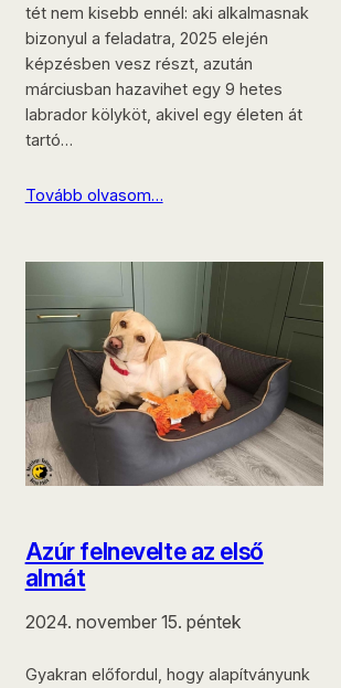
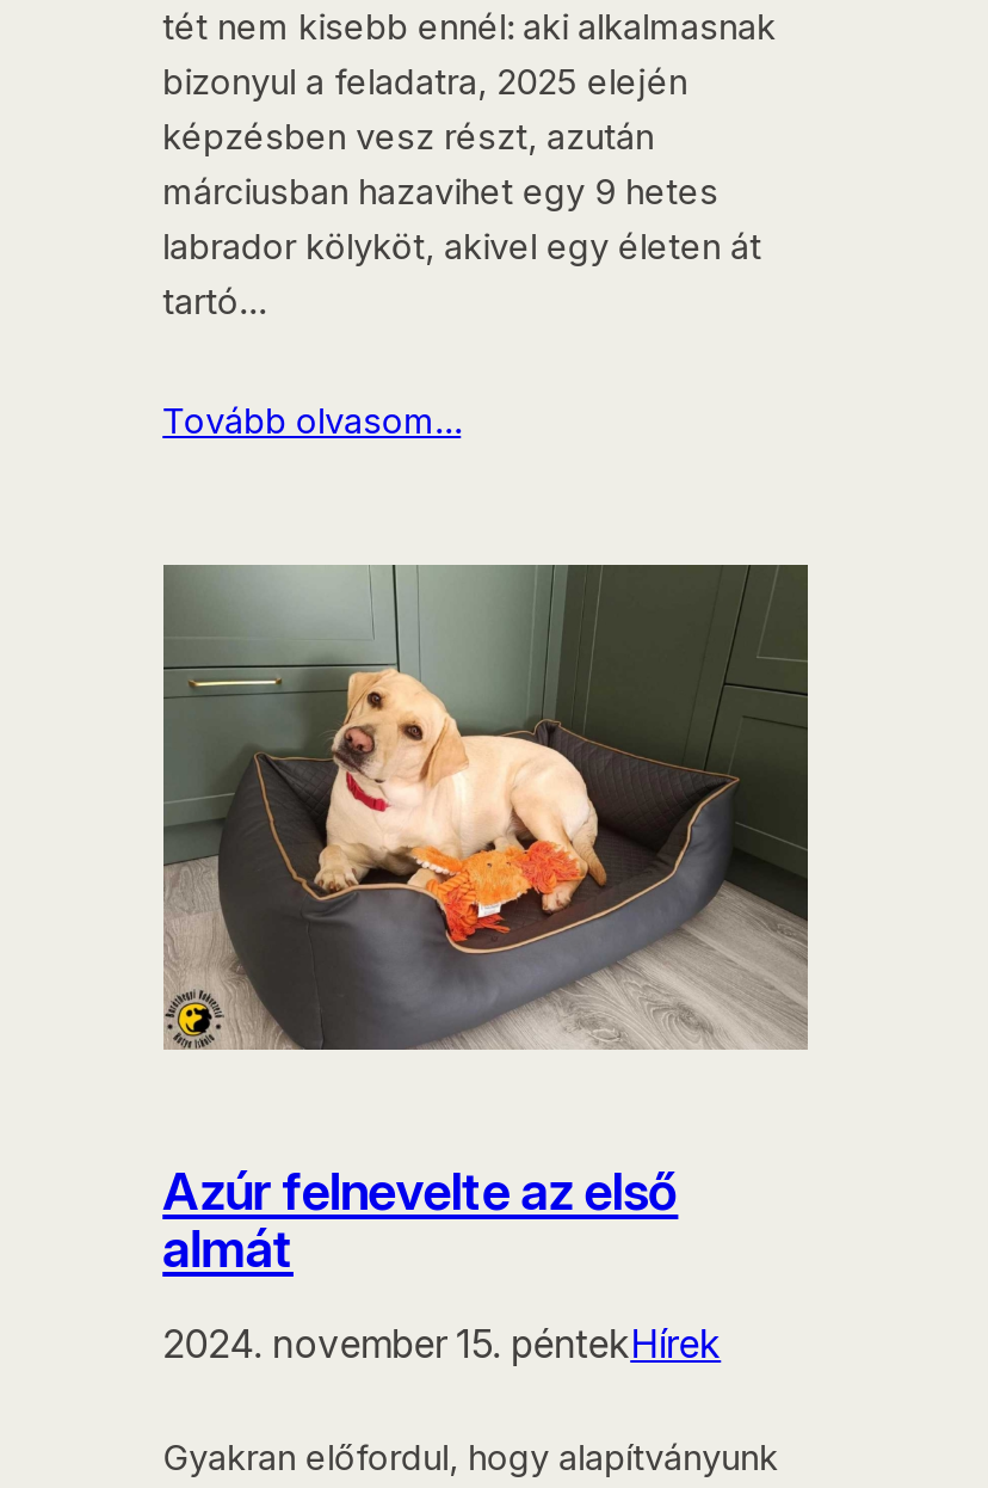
[25,610,241,633] 2024. november 15. péntek -> [163,1321,721,1368] 2024. november 15. péntekHírek

